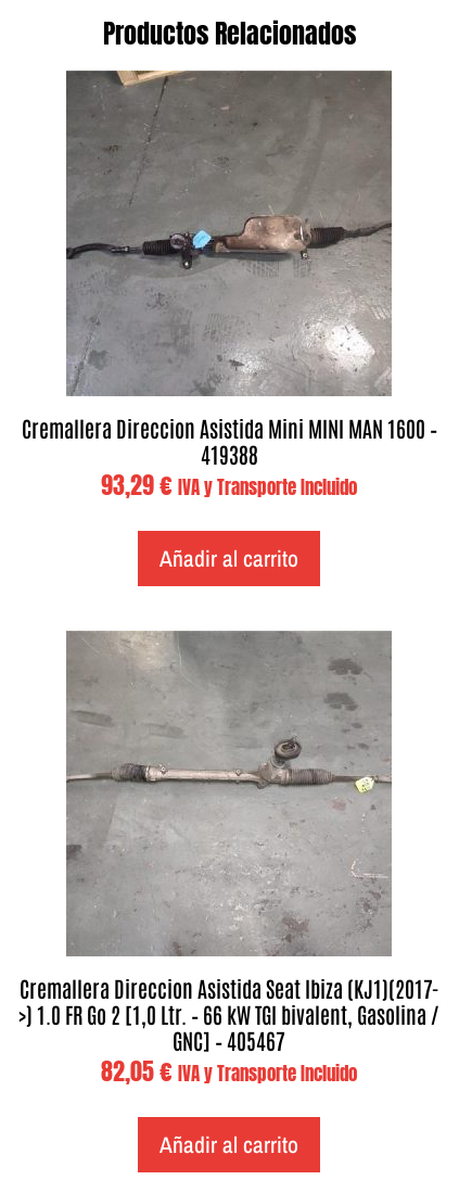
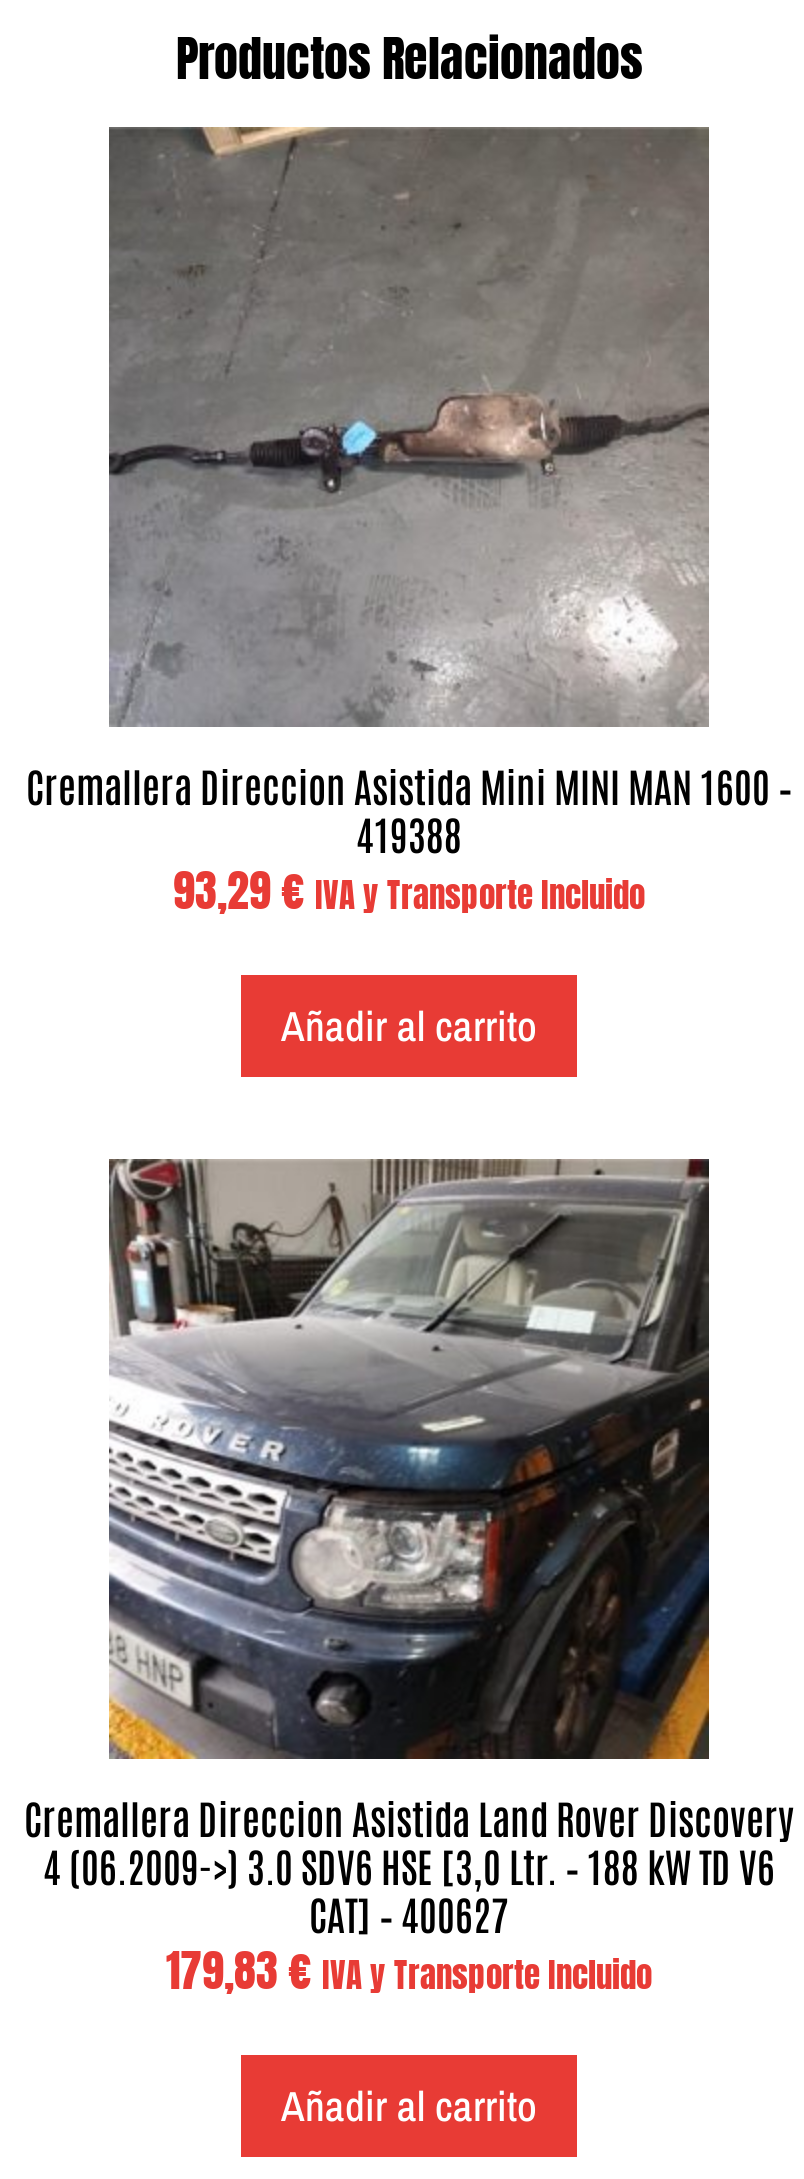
[18,631,439,1089] [image] | Cremallera Direccion Asistida Seat Ibiza (KJ1)(2017- | >) 1.0 FR Go 2 [1,0 Ltr. – 66 kW TGI bivalent, Gasolina / | GNC] – 405467 | 82,05 € IVA y Transporte Incluido -> [24,1159,794,2003] [image] | Cremallera Direccion Asistida Land Rover Discovery | 4 (06.2009->) 3.0 SDV6 HSE [3,0 Ltr. – 188 kW TD V6 | CAT] – 400627 | 179,83 € IVA y Transporte Incluido

